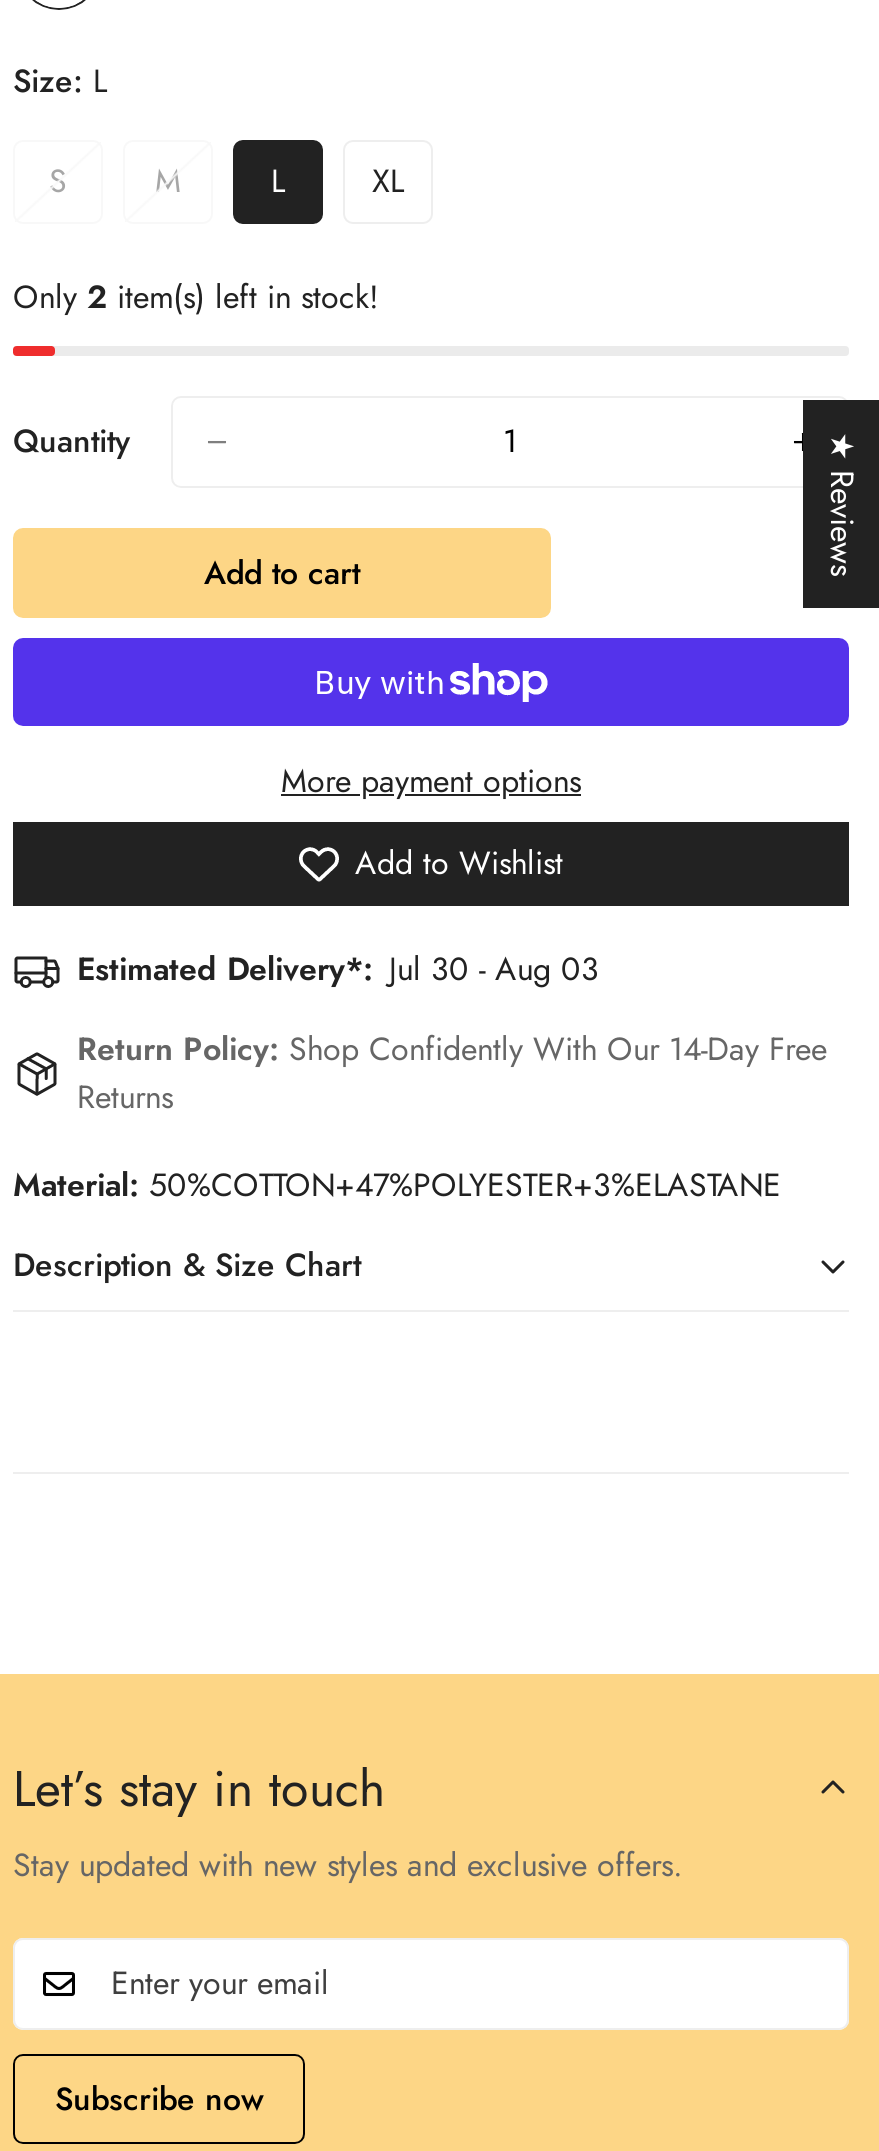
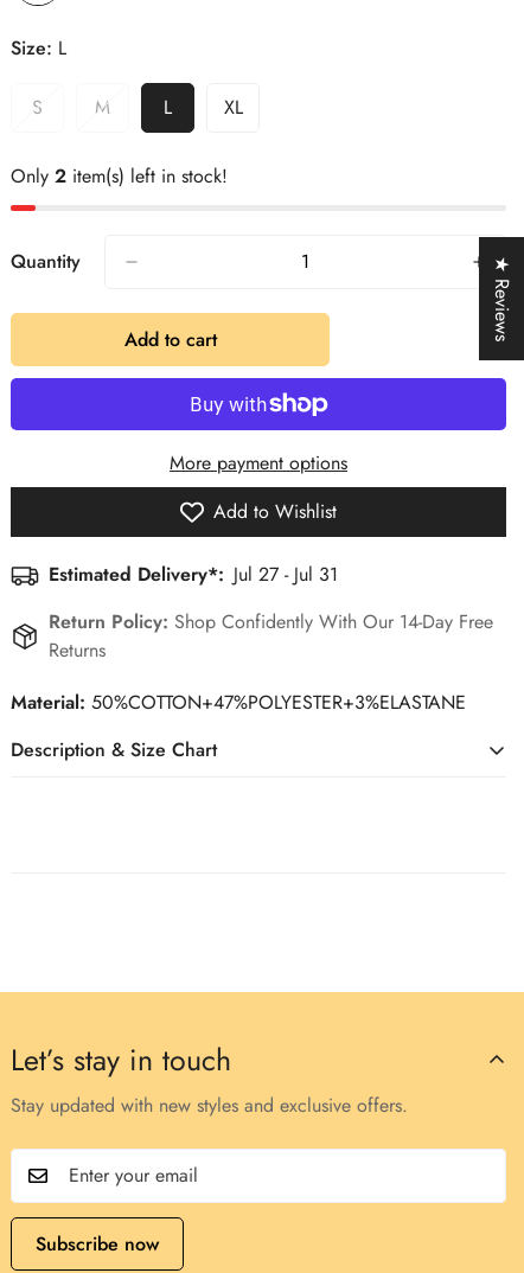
[77,946,599,992] Estimated Delivery*: Jul 30 - Aug 03 -> [49,561,338,588] Estimated Delivery*: Jul 27 - Jul 31

